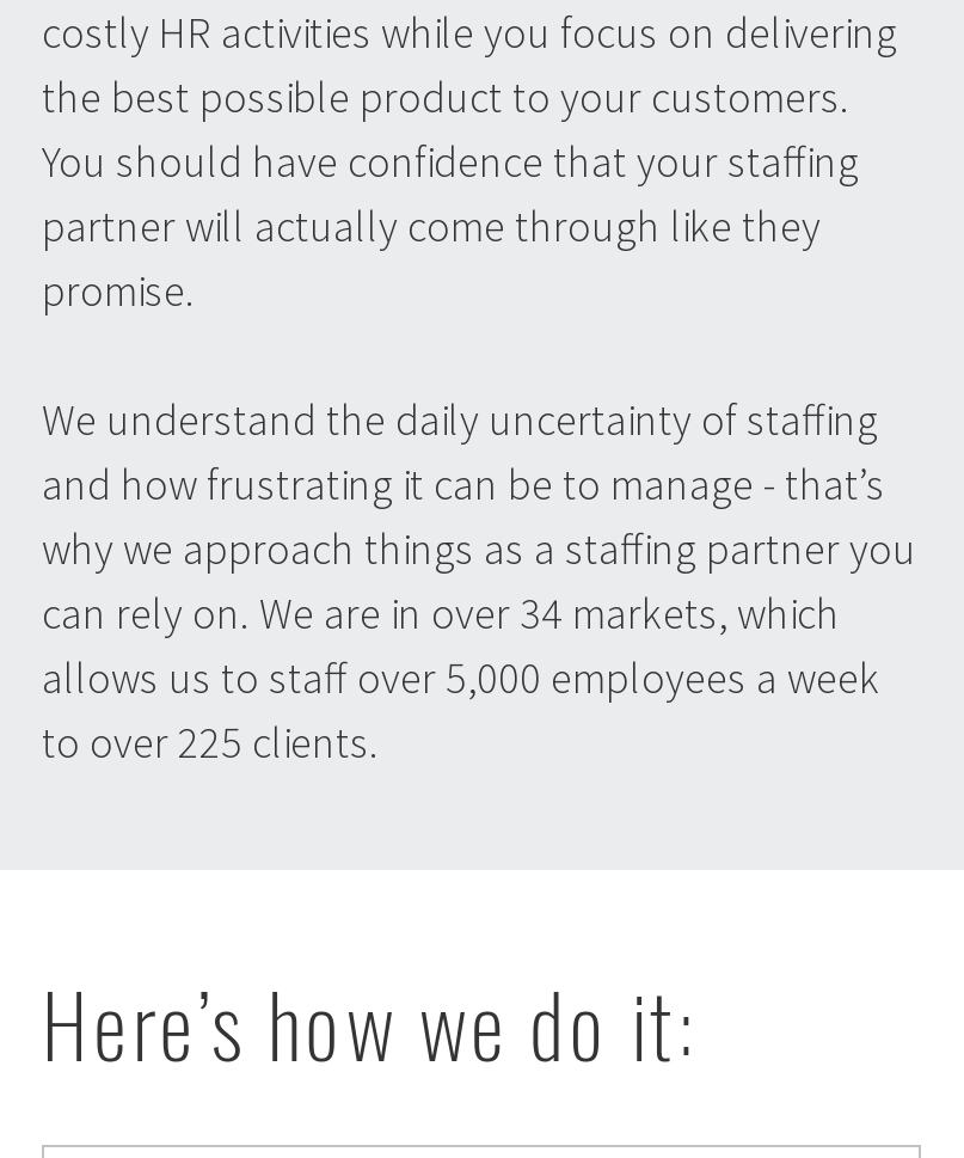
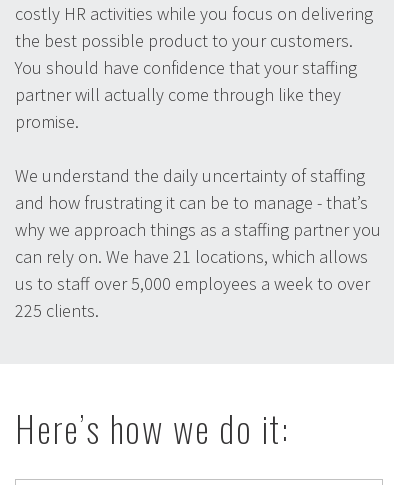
[42,585,880,769] can rely on. We are in over 34 markets, which | allows us to staff over 5,000 employees a week | to over 225 clients. -> [15,245,370,322] can rely on. We have 21 locations, which allows | us to staff over 5,000 employees a week to over | 225 clients.

